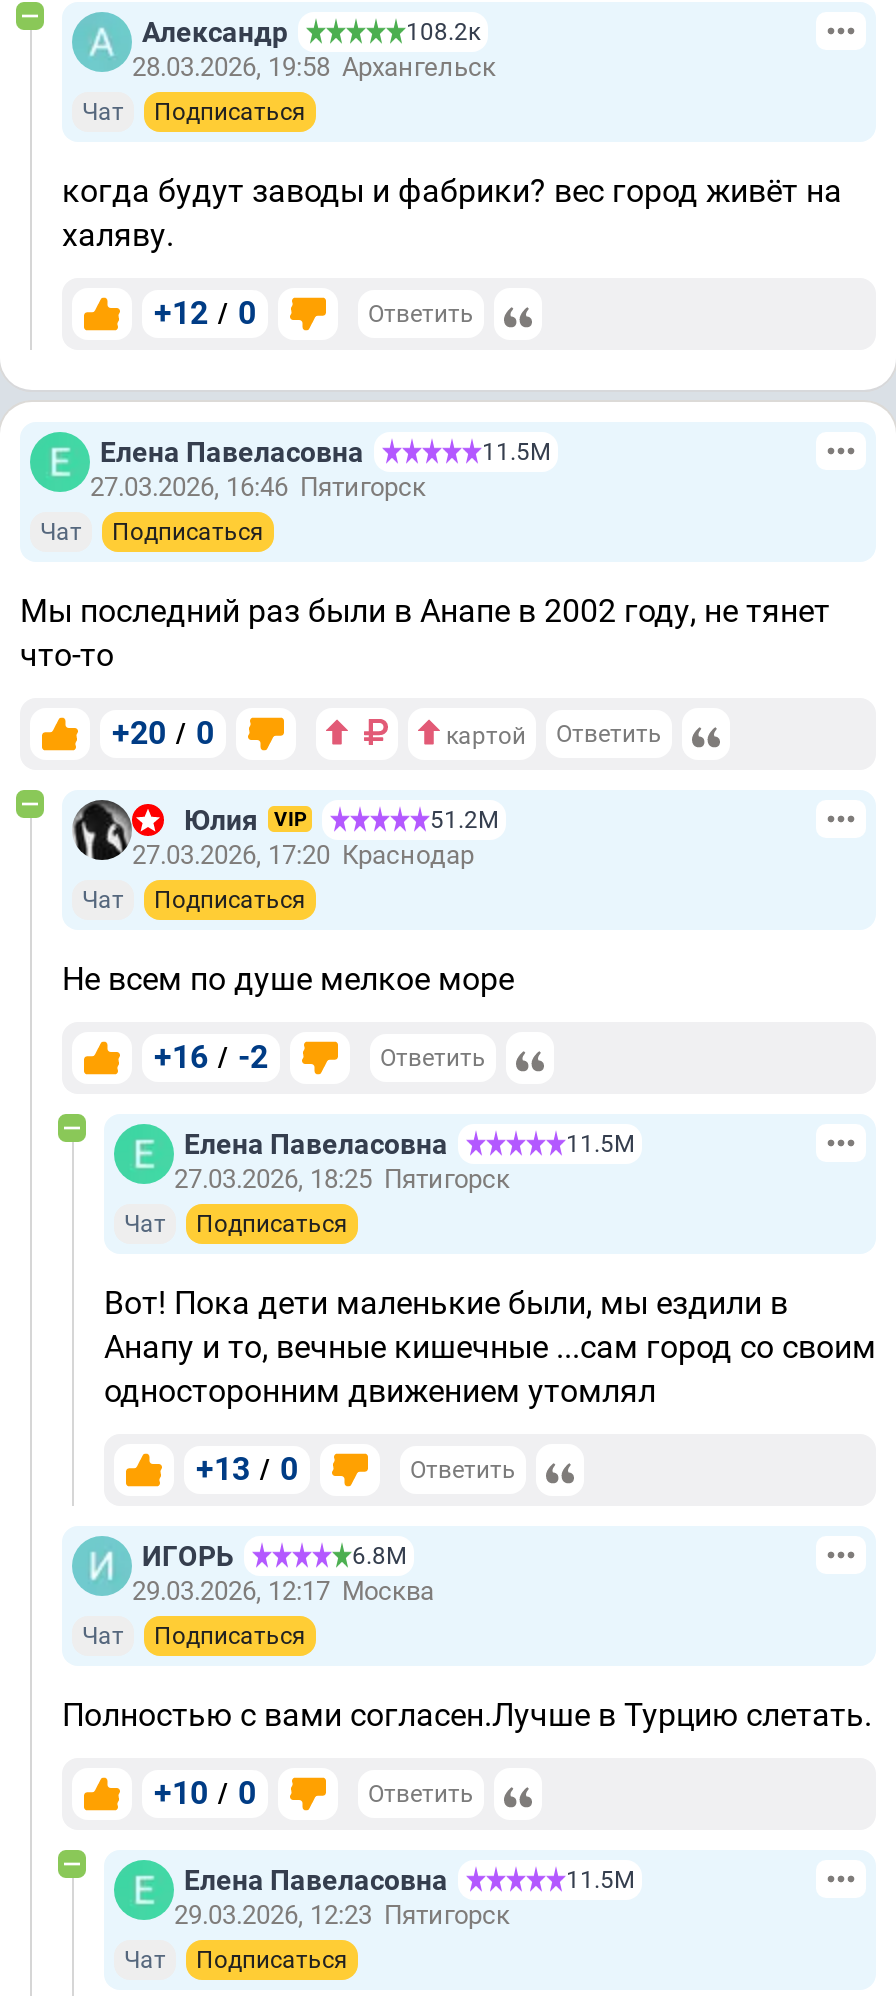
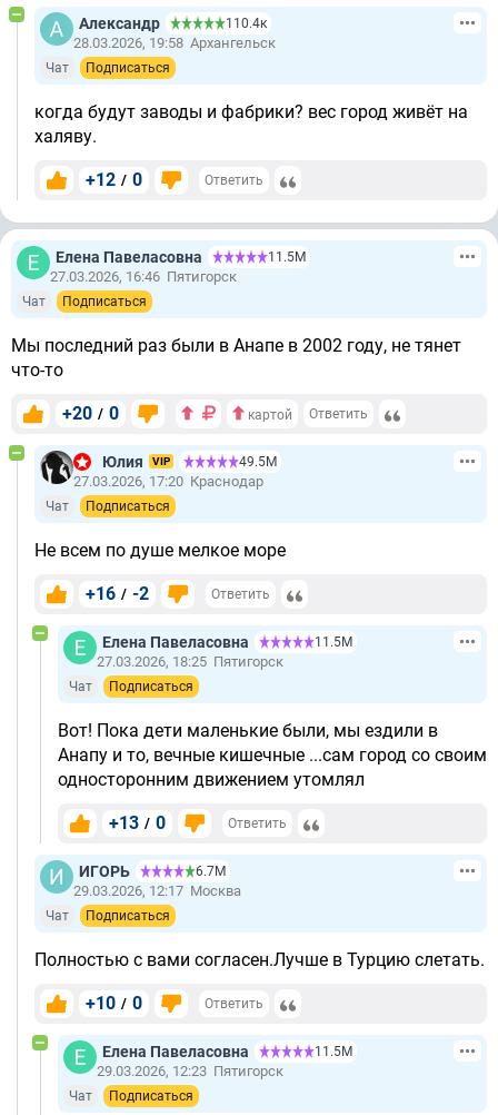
[406,17,480,45] 108.2к -> [226,15,267,31] 110.4к
[430,805,498,833] 51.2М -> [239,454,277,469] 49.5М
[352,1541,406,1569] 6.8М -> [196,863,226,879] 6.7М

